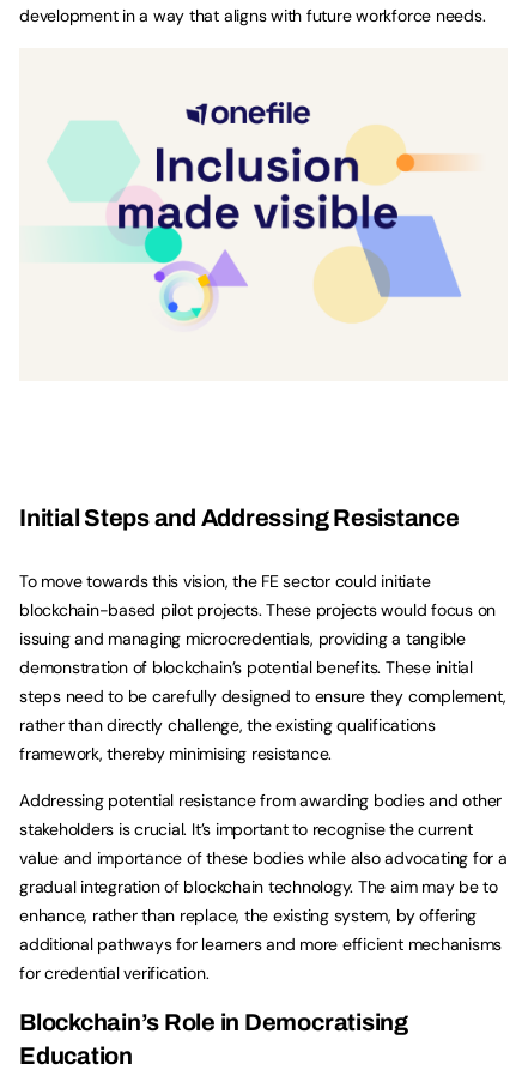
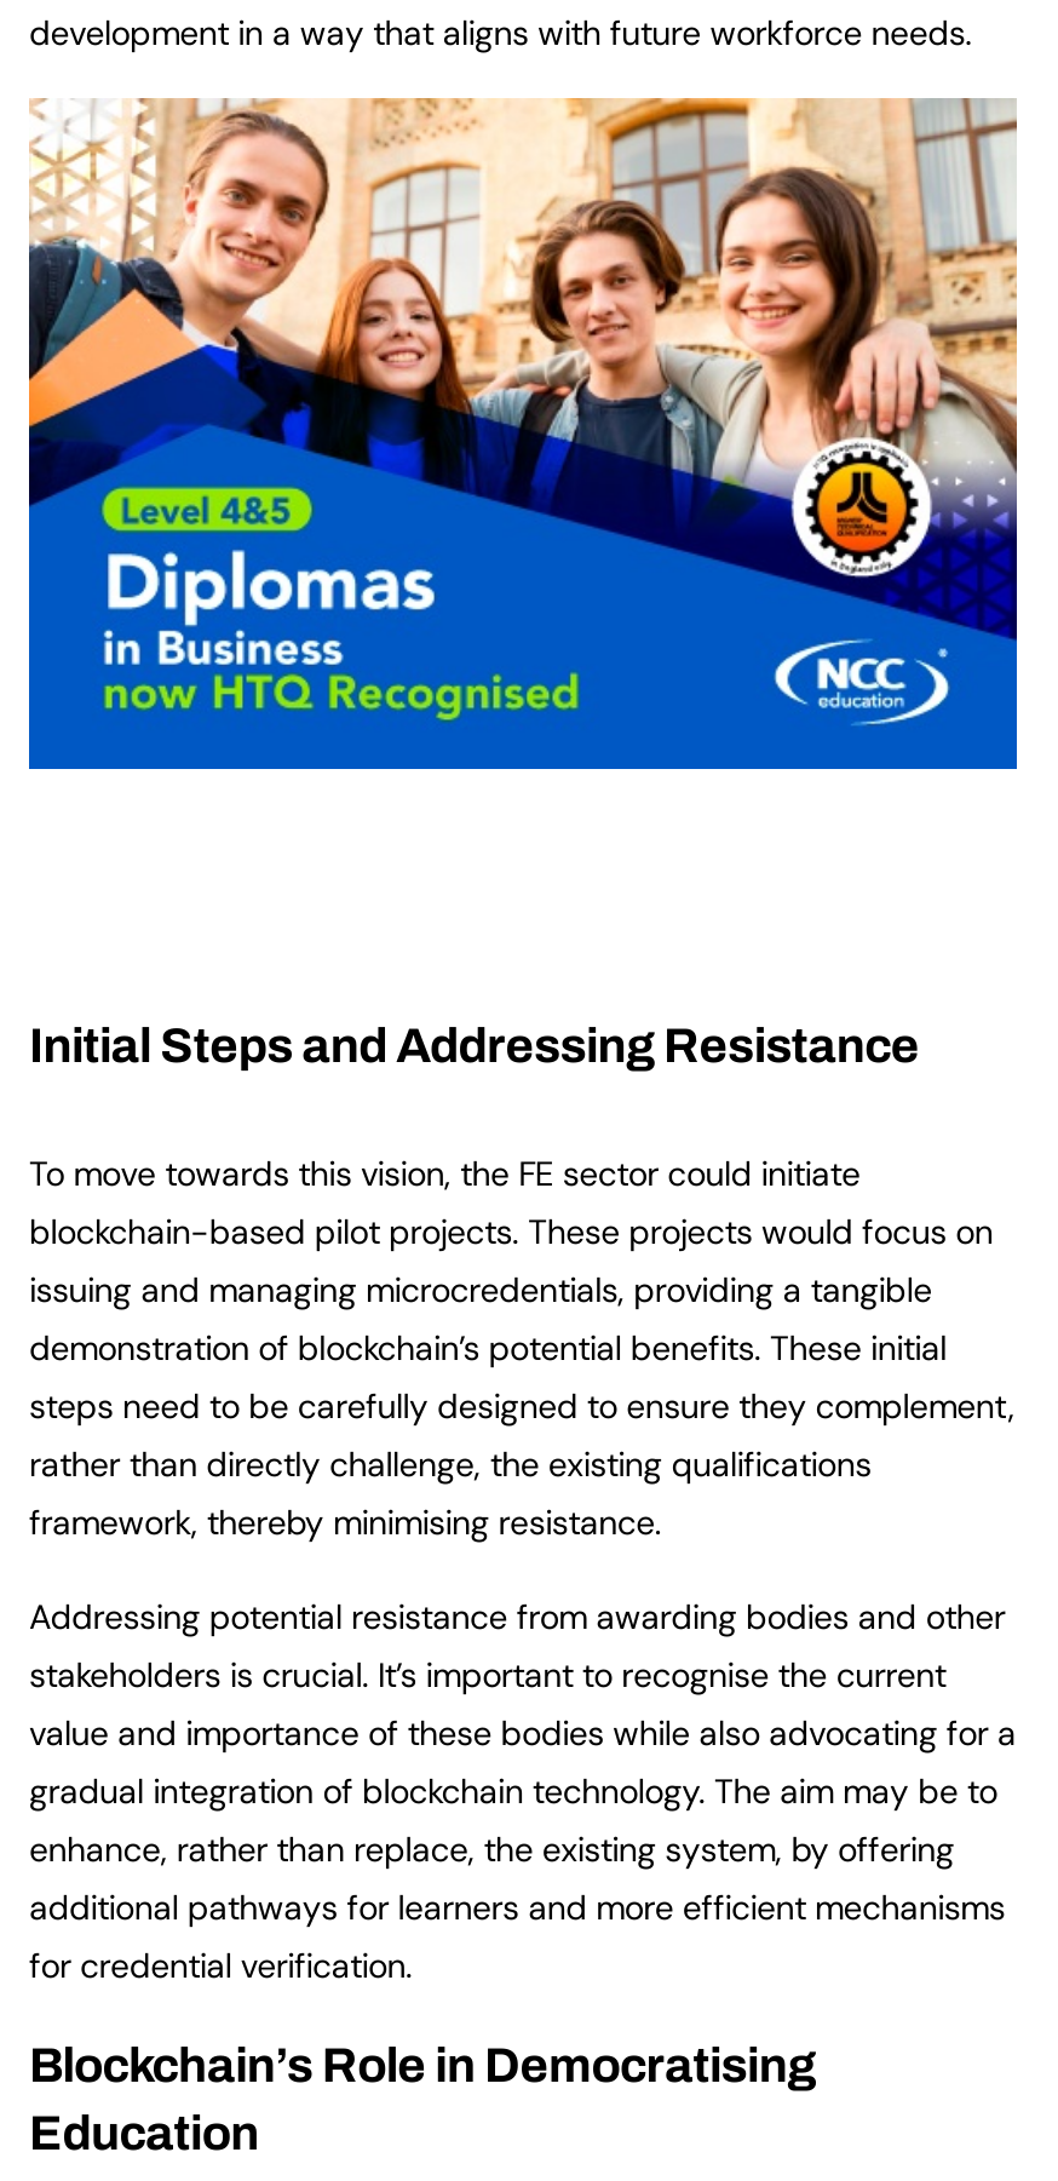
[19,49,508,381] [image] -> [27,97,1019,773] [image]

